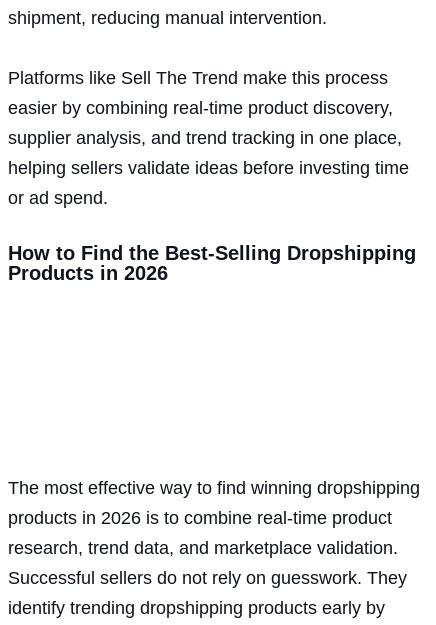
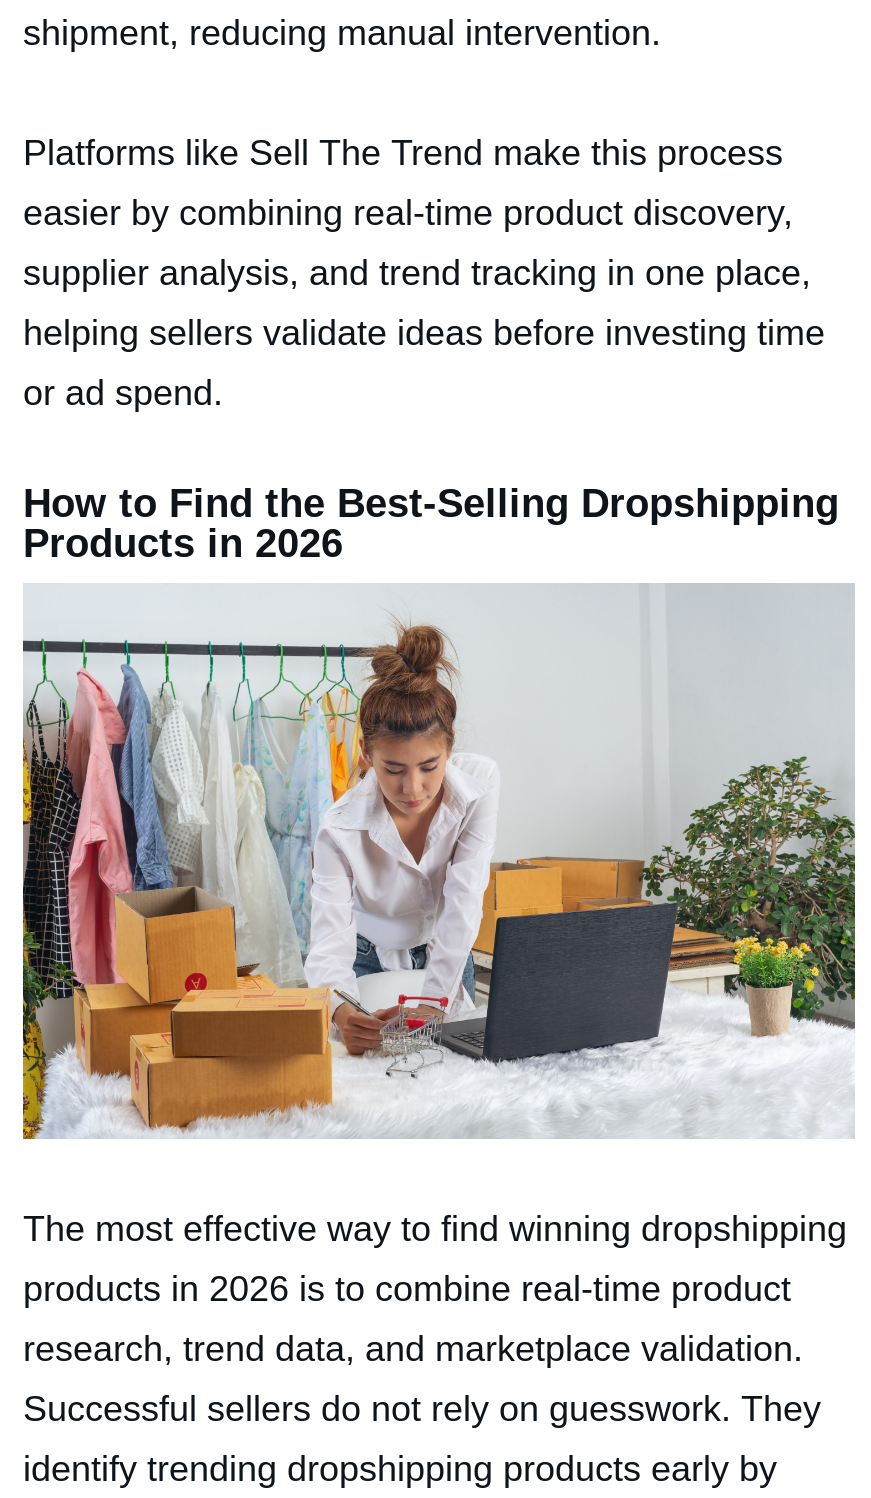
none -> [21,582,857,1140] [image]

